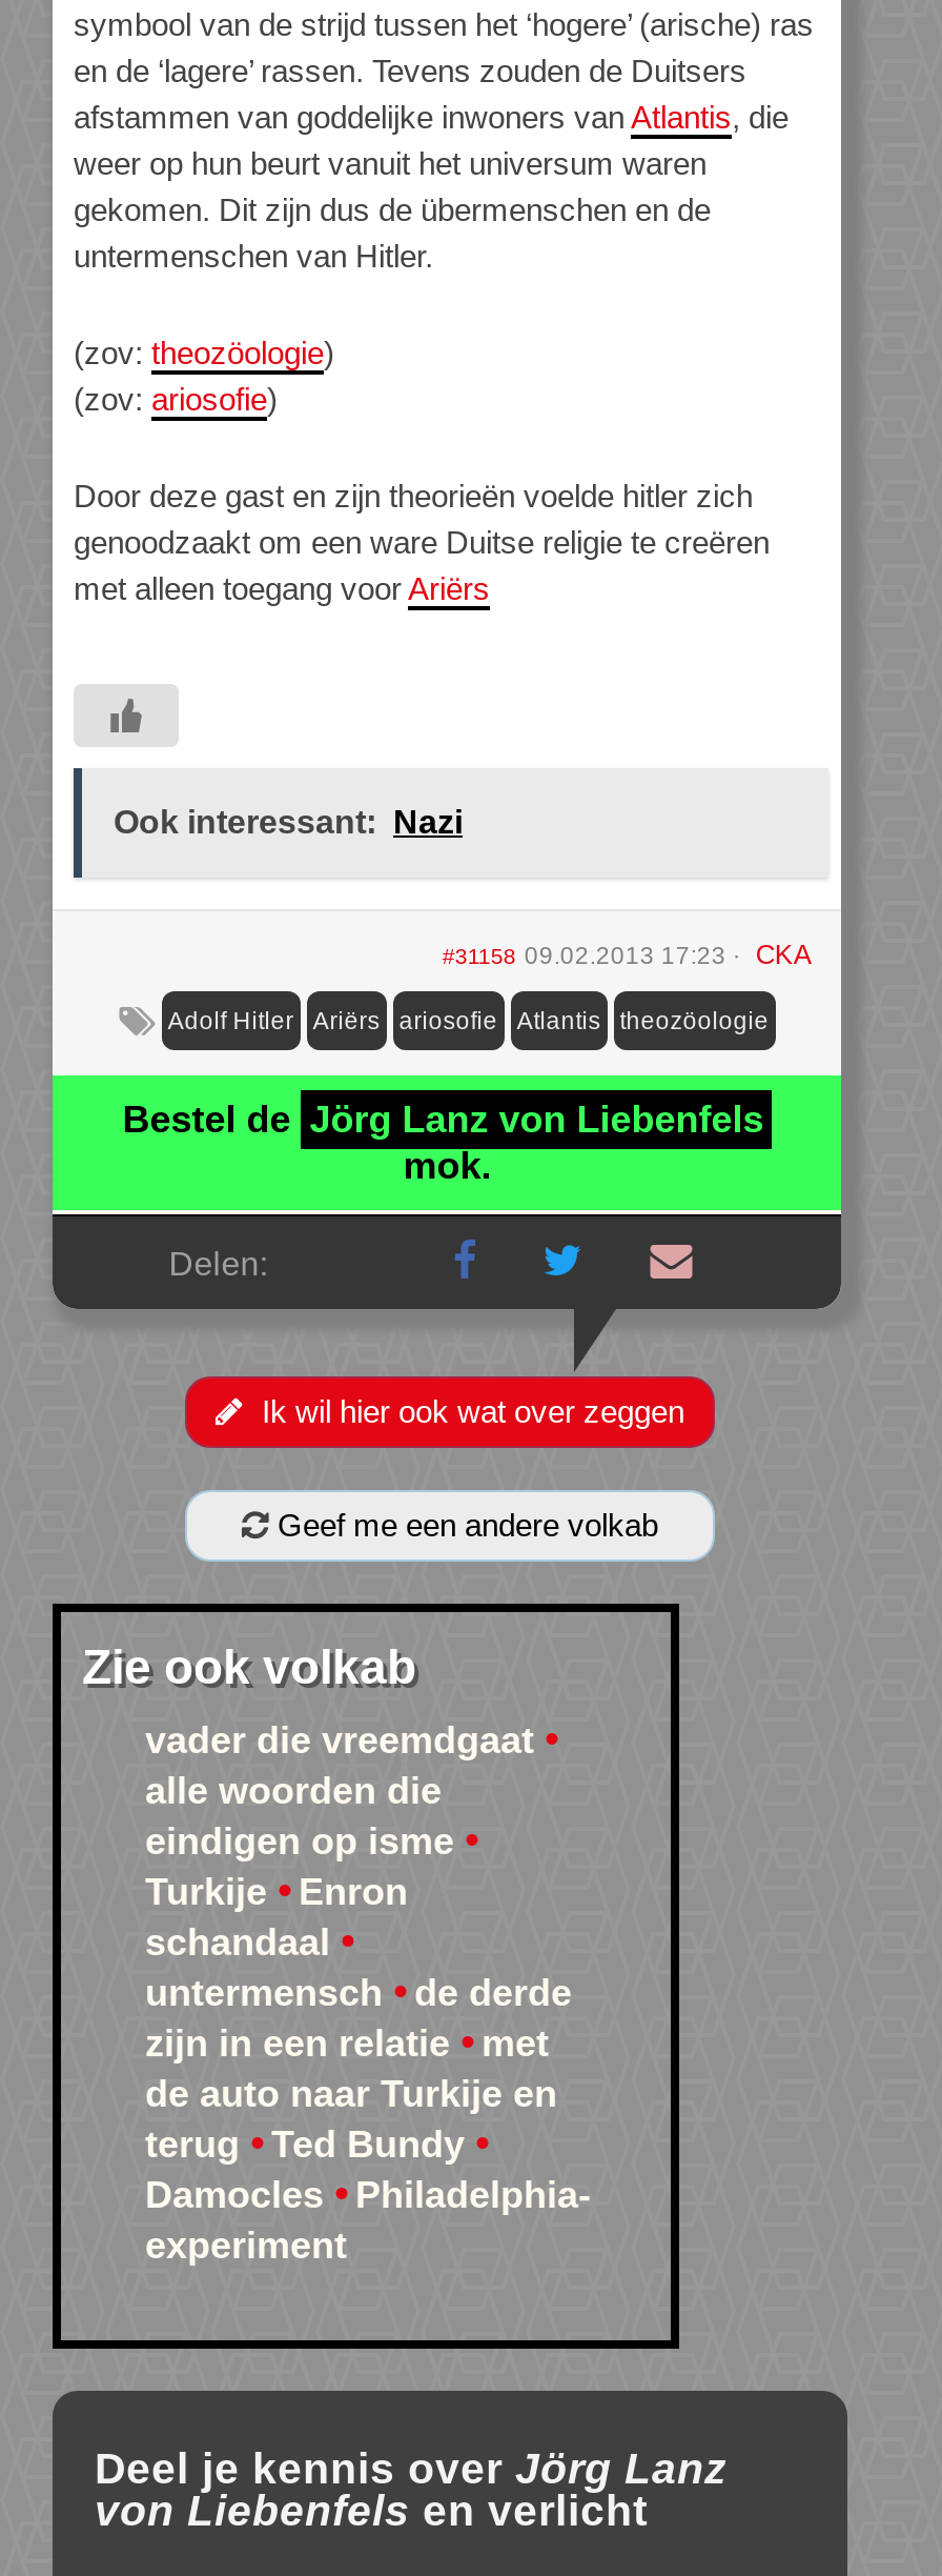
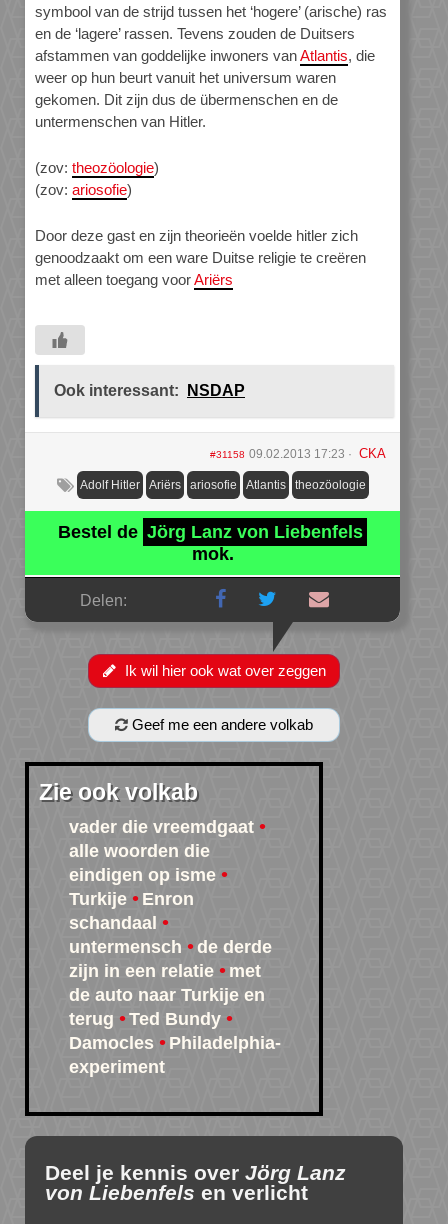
[114,804,463,840] Ook interessant: Nazi -> [54,382,245,399] Ook interessant: NSDAP

